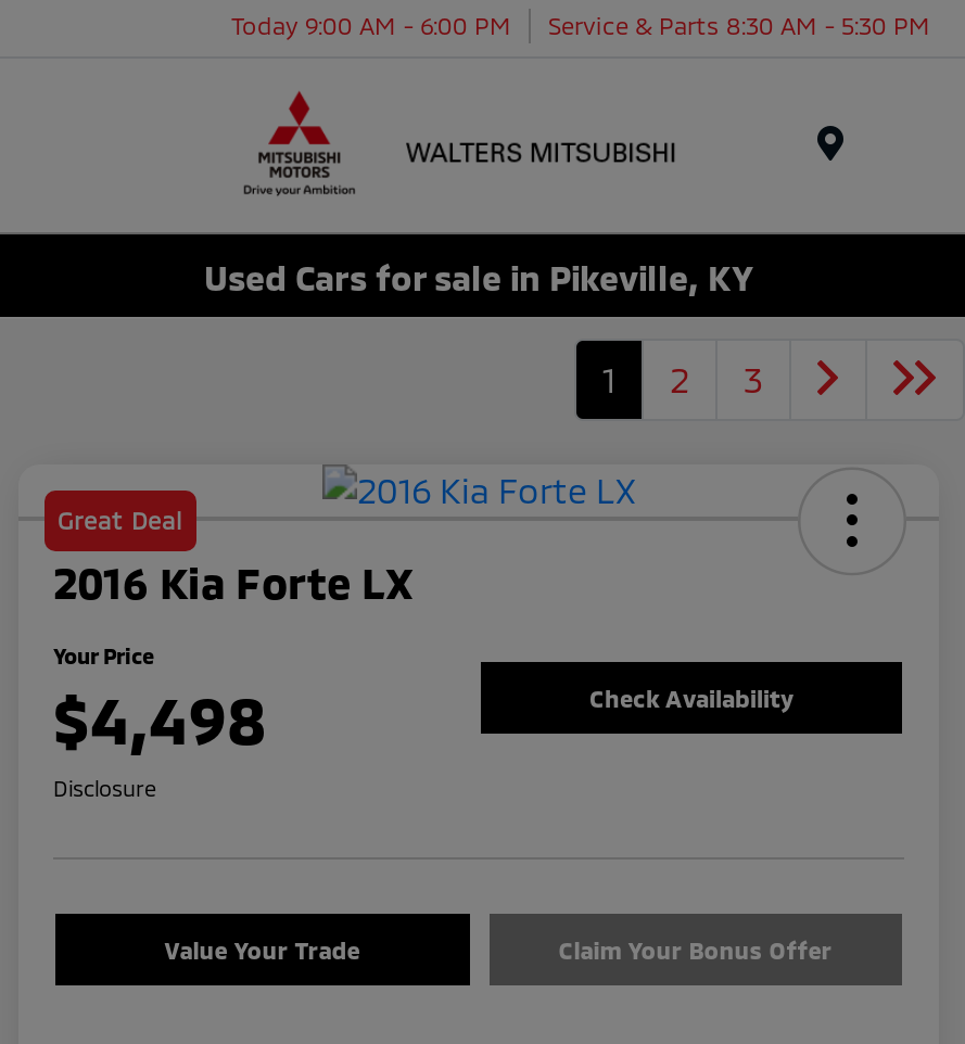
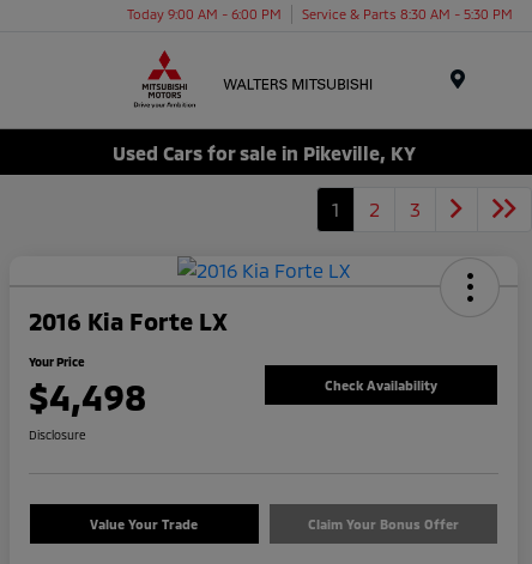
[58,506,183,534] Great Deal -> none

